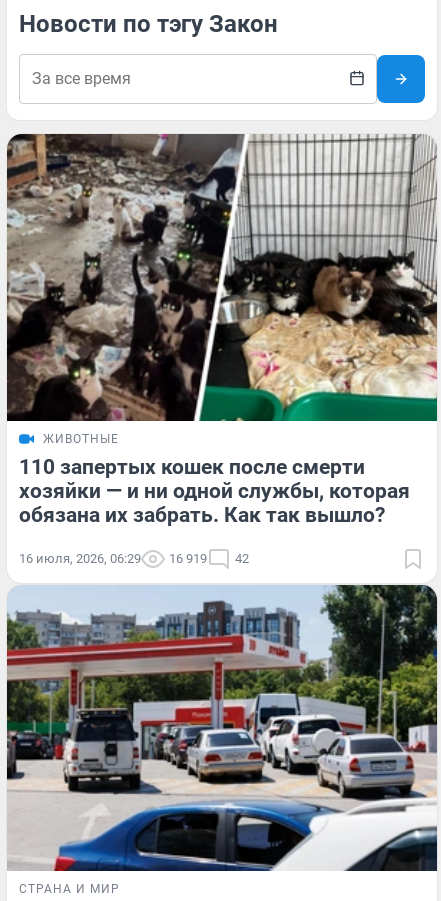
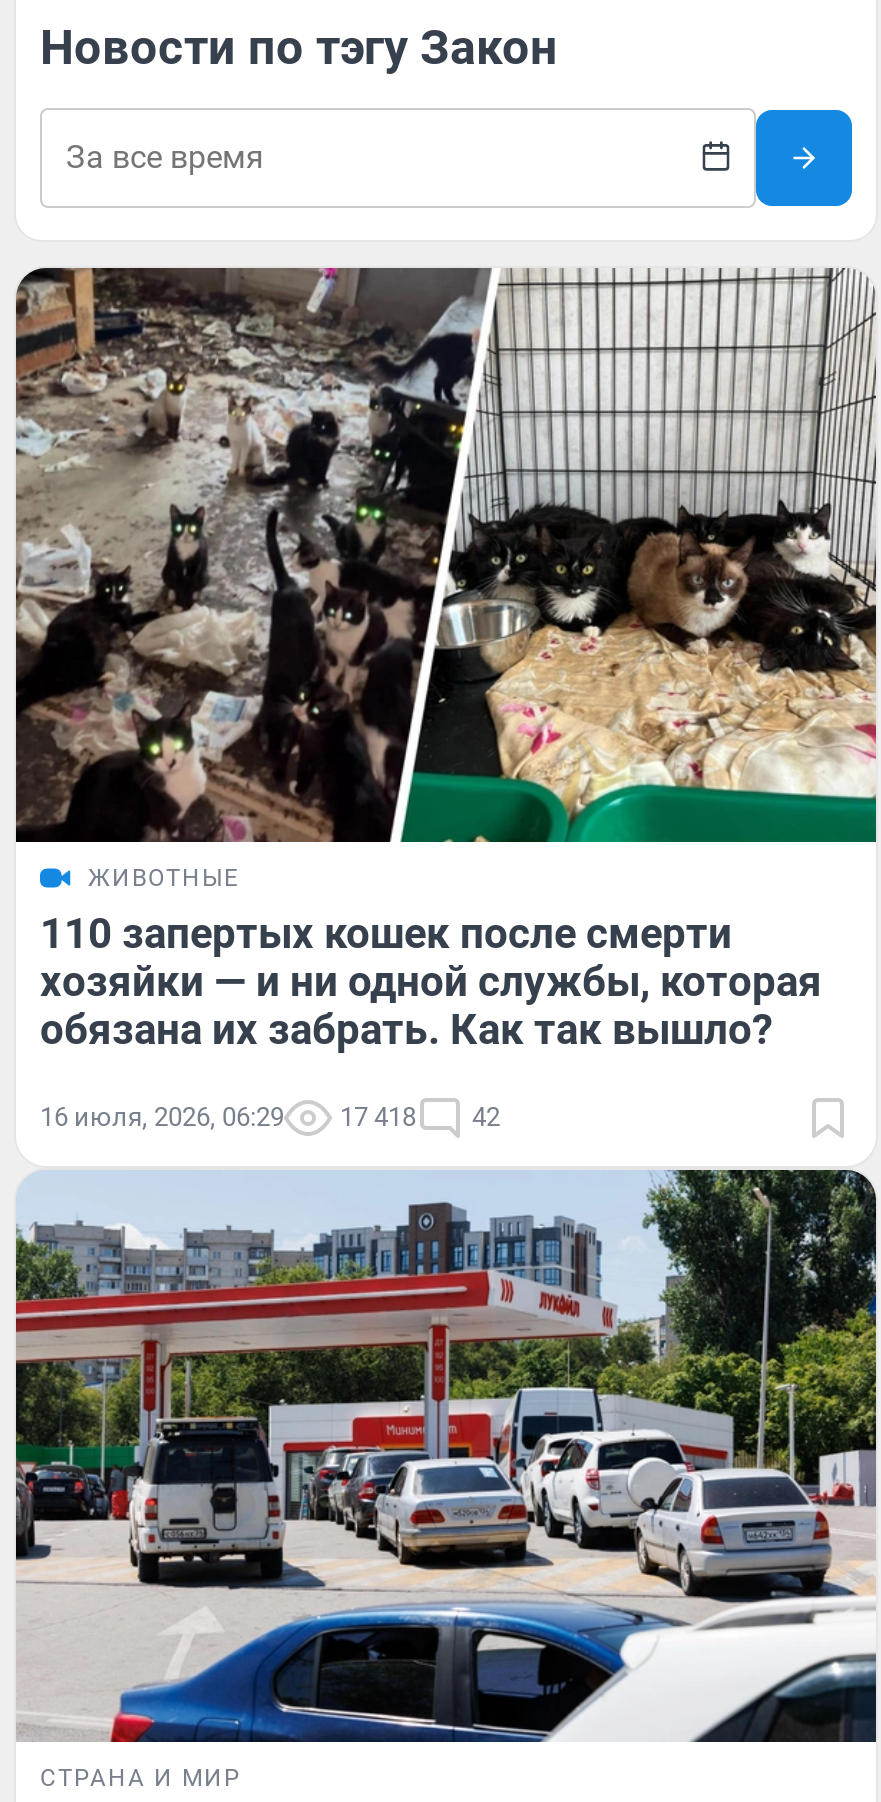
[19,551,249,566] 16 июля, 2026, 06:29 16 919 42 -> [40,1101,500,1131] 16 июля, 2026, 06:29 17 418 42

